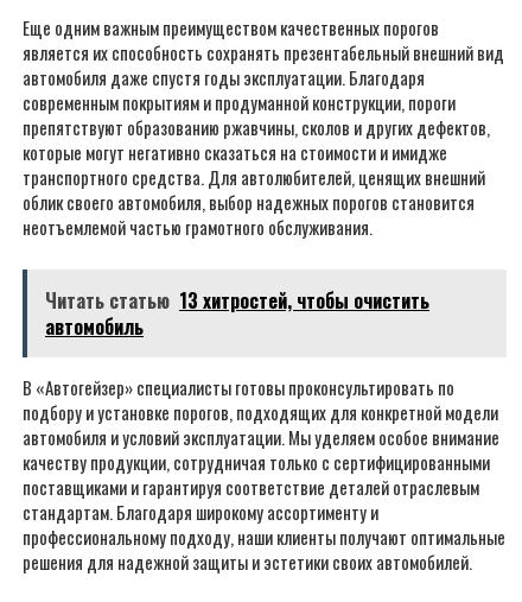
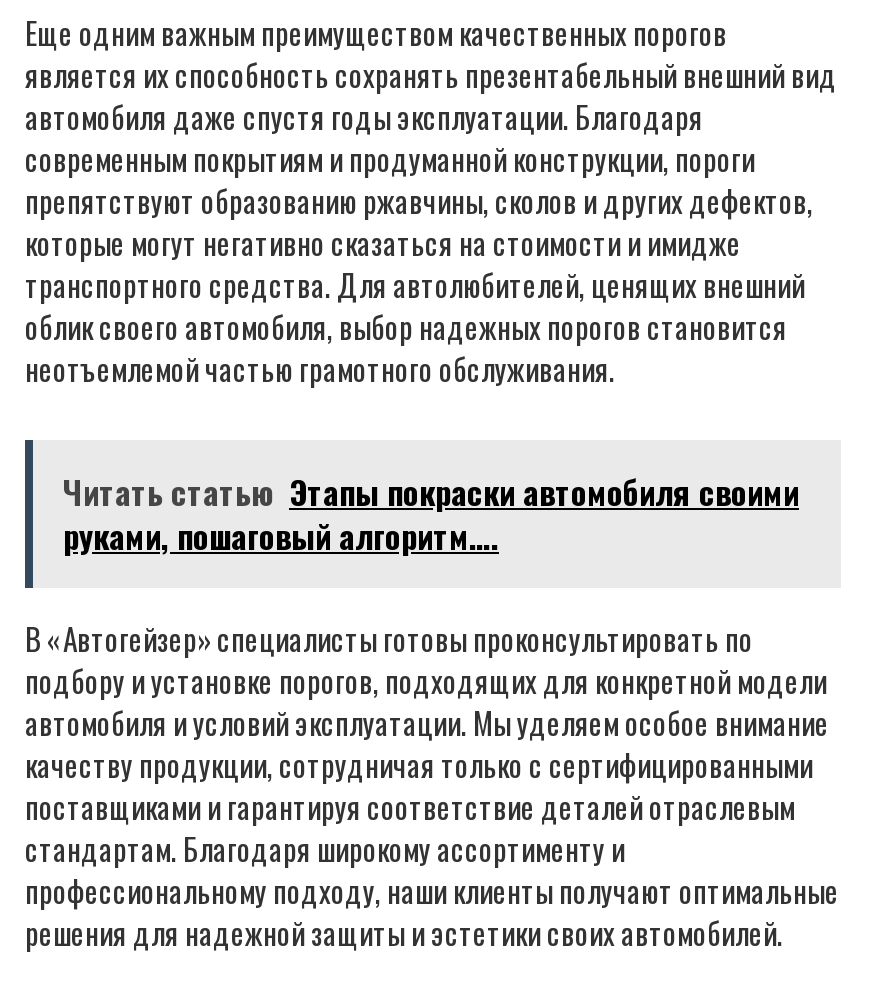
[45,286,429,341] Читать статью 13 хитростей, чтобы очистить | автомобиль -> [63,468,799,560] Читать статью Этапы покраски автомобиля своими | руками, пошаговый алгоритм….

